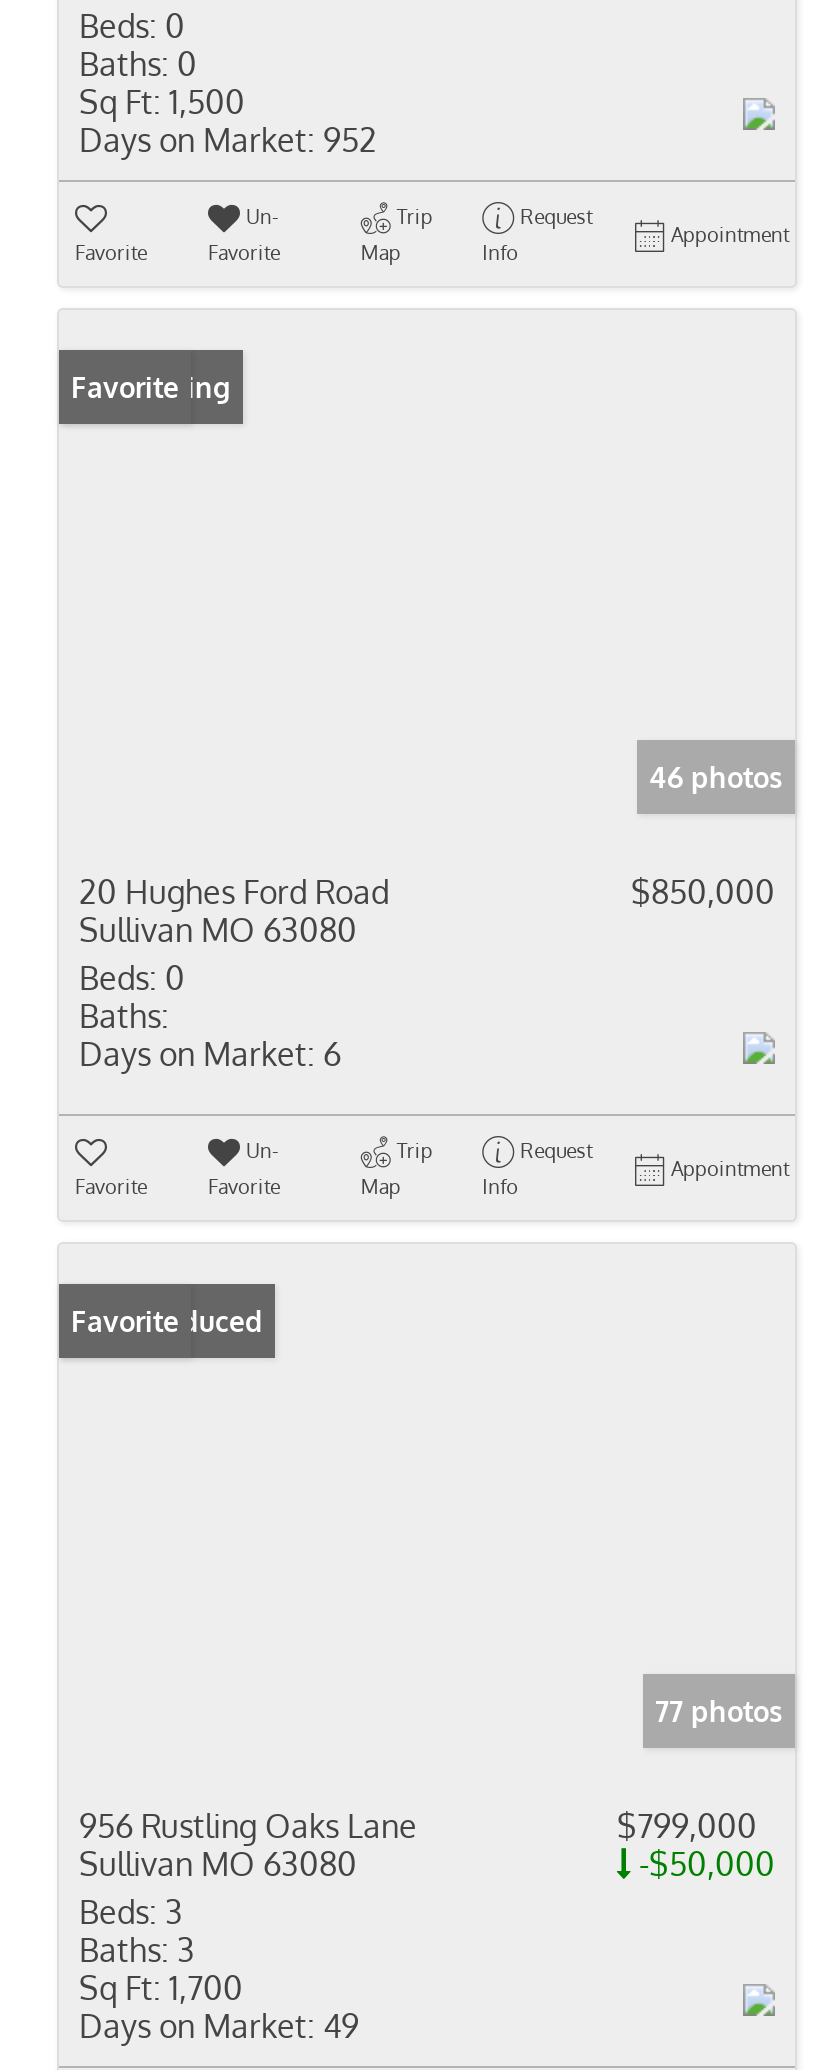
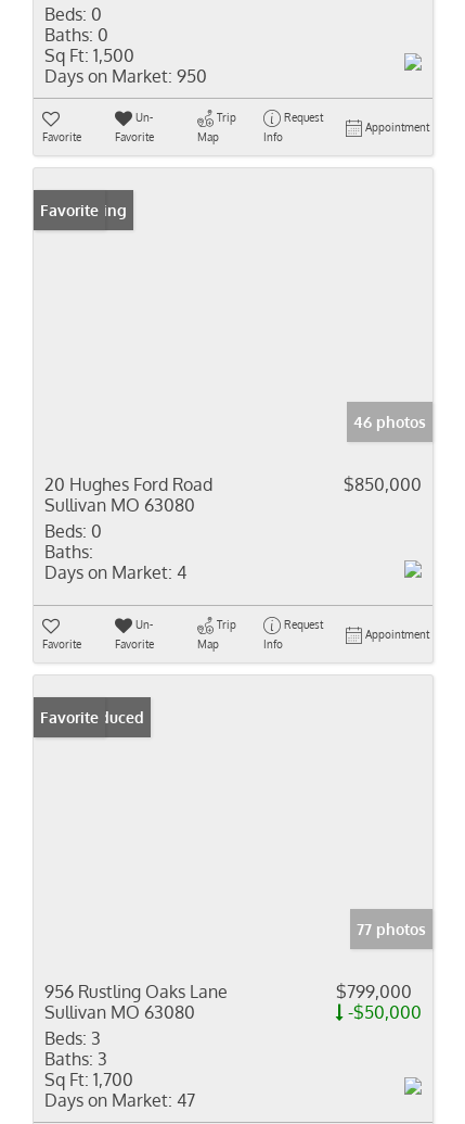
[79,120,377,160] Days on Market: 952 -> [44,65,207,87] Days on Market: 950
[79,1034,341,1074] Days on Market: 6 -> [44,561,186,583] Days on Market: 4
[79,2006,359,2046] Days on Market: 49 -> [44,1089,195,1111] Days on Market: 47

